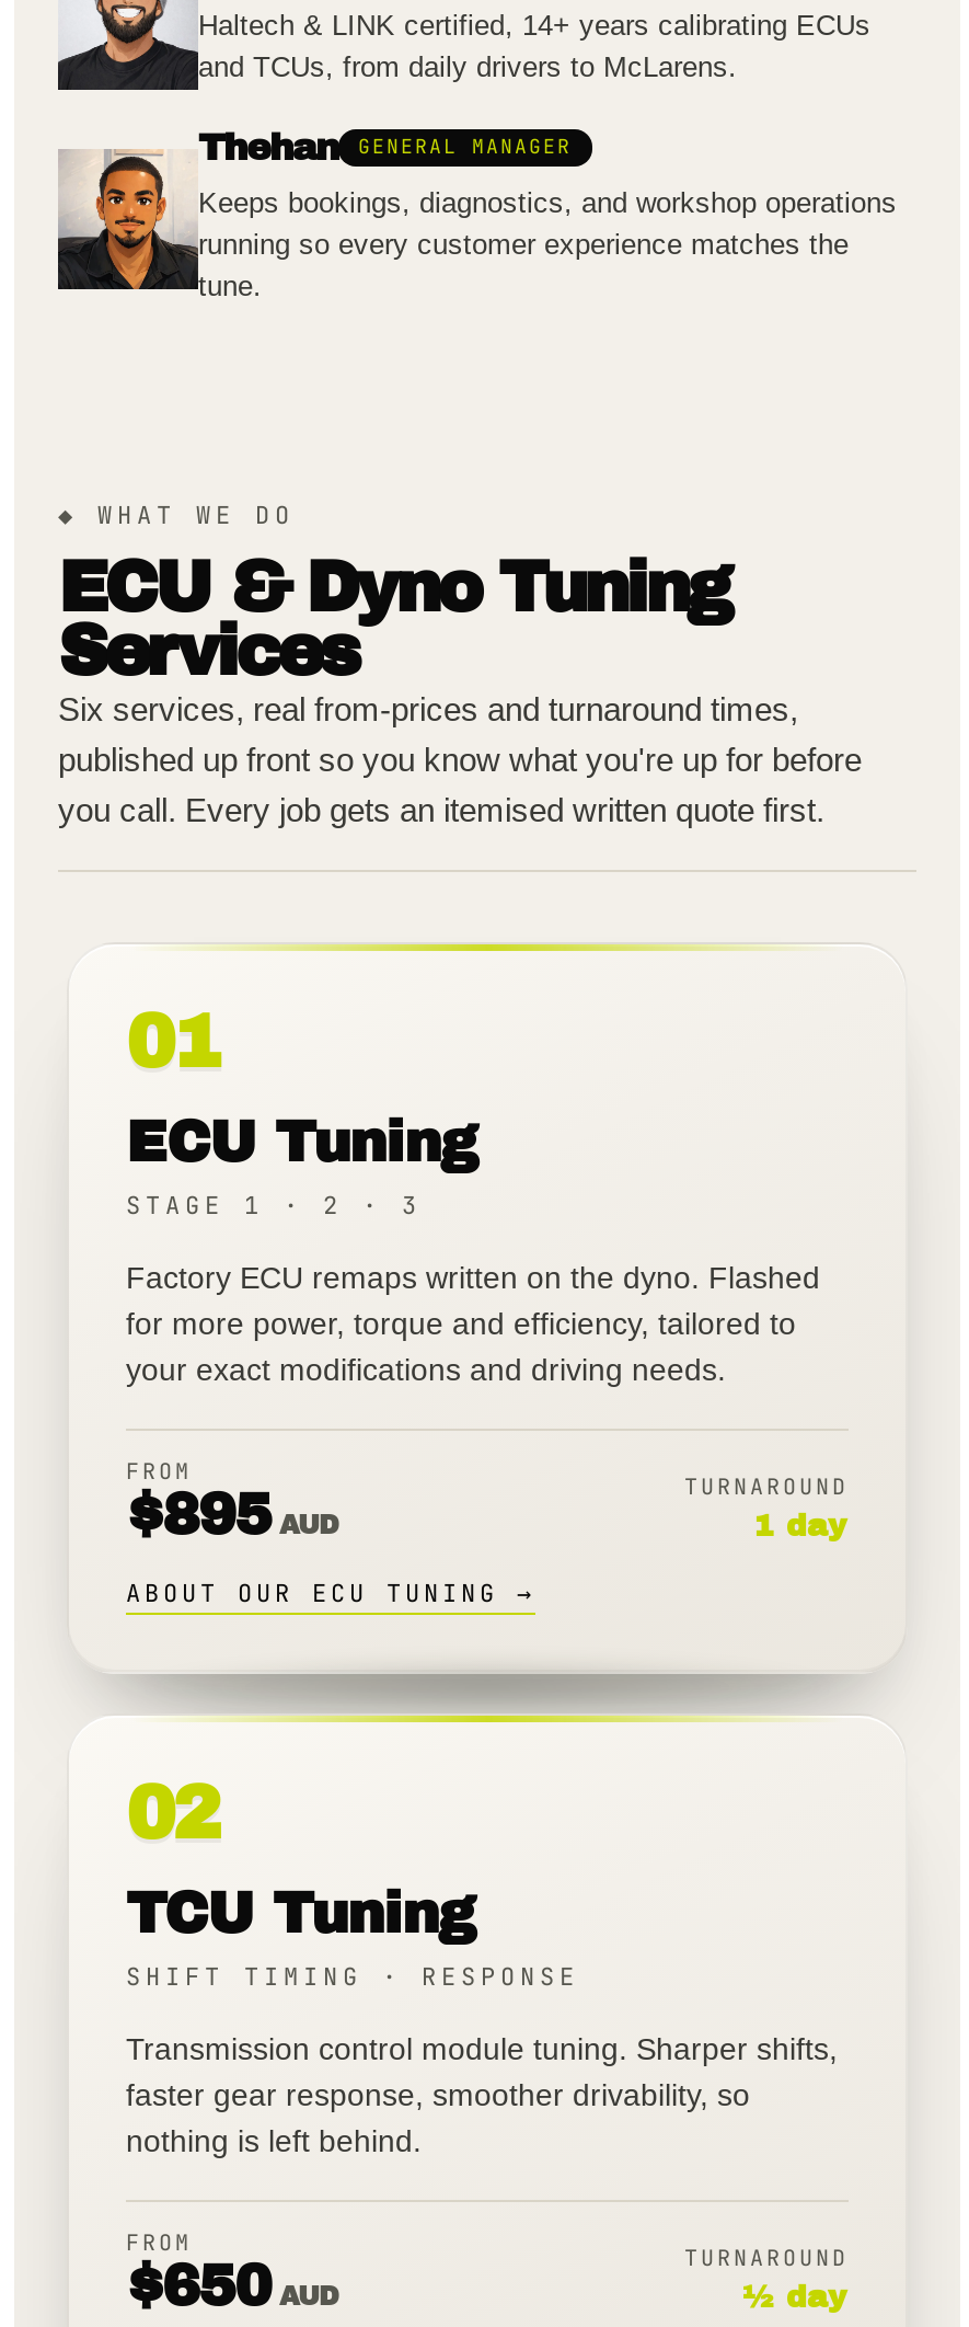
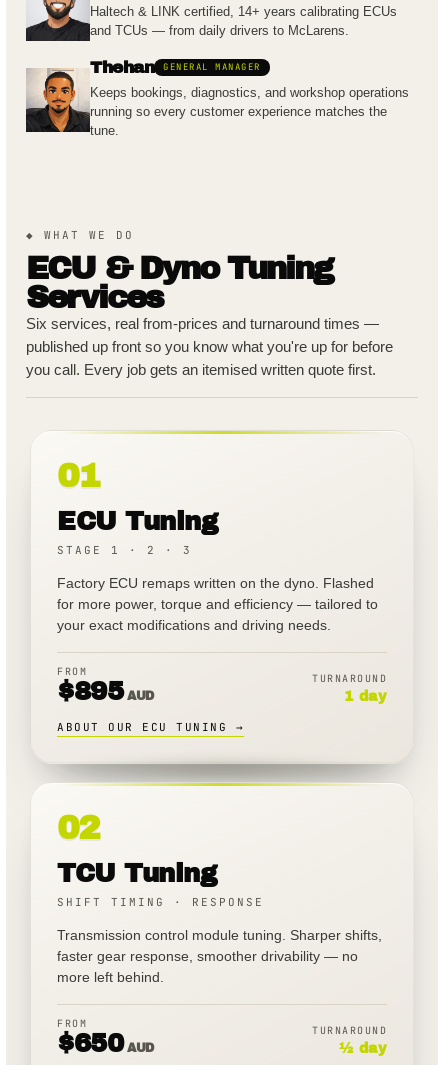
[198,50,737,83] and TCUs, from daily drivers to McLarens. -> [90,23,349,38] and TCUs — from daily drivers to McLarens.
[58,690,798,727] Six services, real from-prices and turnaround times, -> [26,315,379,332] Six services, real from-prices and turnaround times —
[126,1306,796,1341] for more power, torque and efficiency, tailored to -> [57,596,378,612] for more power, torque and efficiency — tailored to
[126,2077,750,2158] faster gear response, smoother drivability, so | nothing is left behind. -> [57,948,358,985] faster gear response, smoother drivability — no | more left behind.

